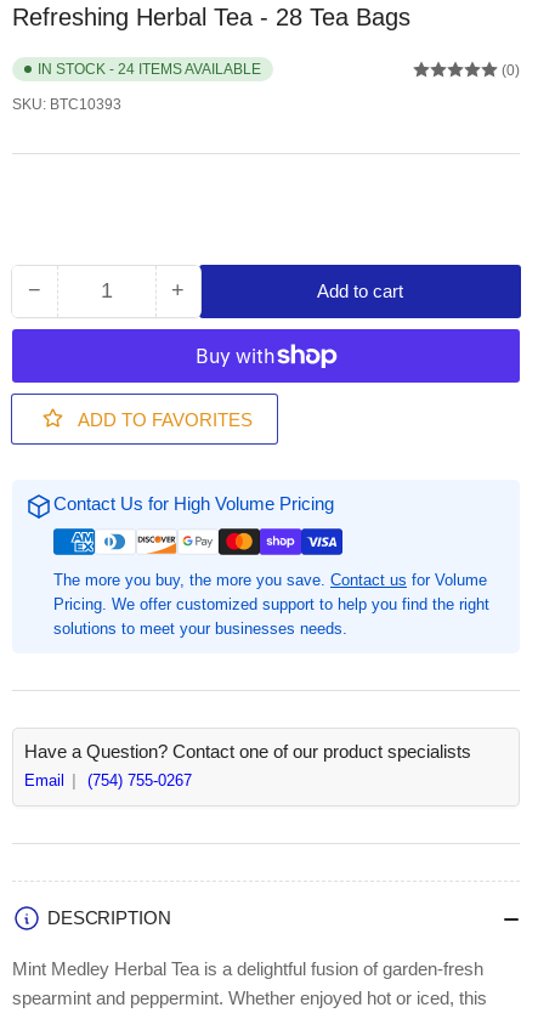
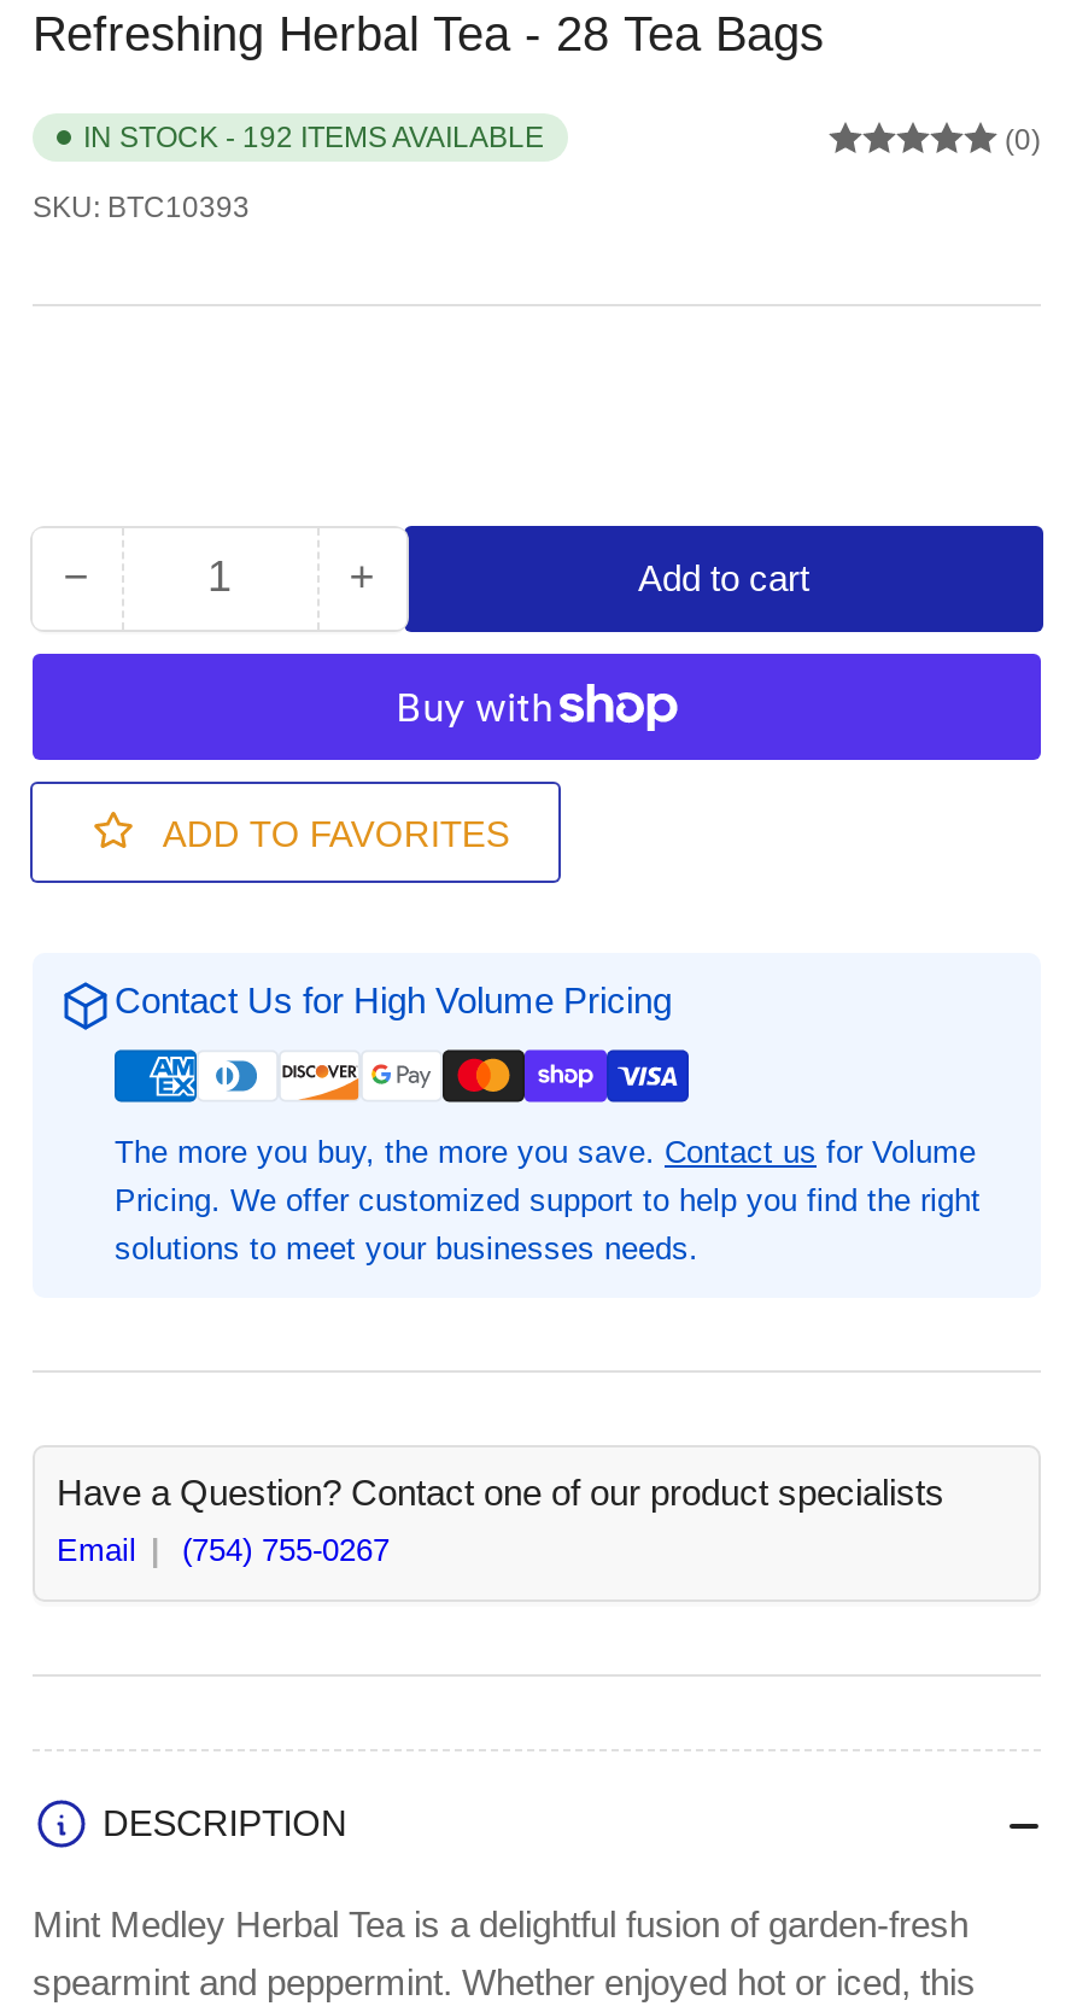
[38,60,261,77] IN STOCK - 24 ITEMS AVAILABLE -> [83,120,544,154] IN STOCK - 192 ITEMS AVAILABLE

